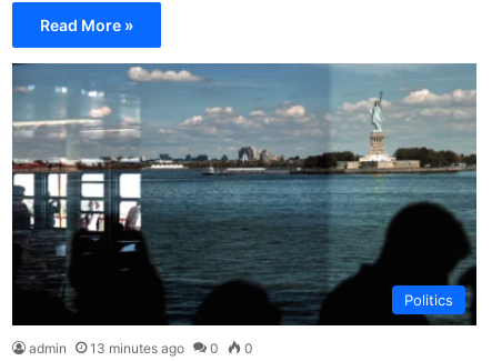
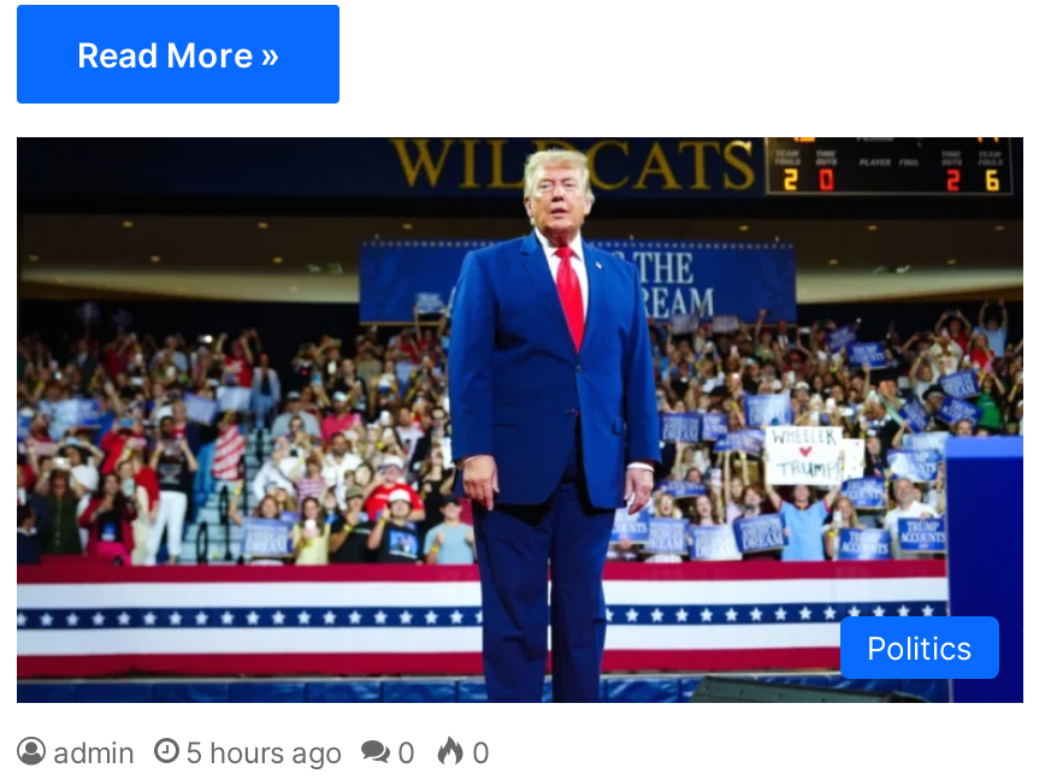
[11,62,478,356] [image] | admin 13 minutes ago 0 0 -> [14,135,1026,770] [image] | admin 5 hours ago 0 0

